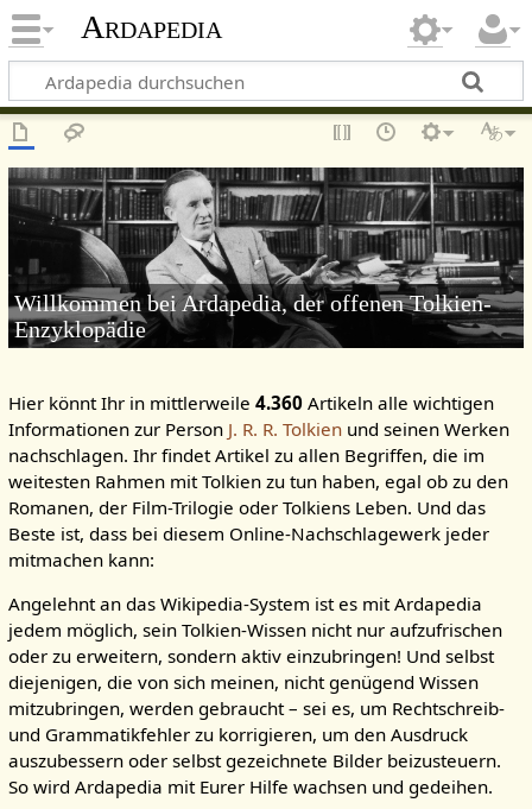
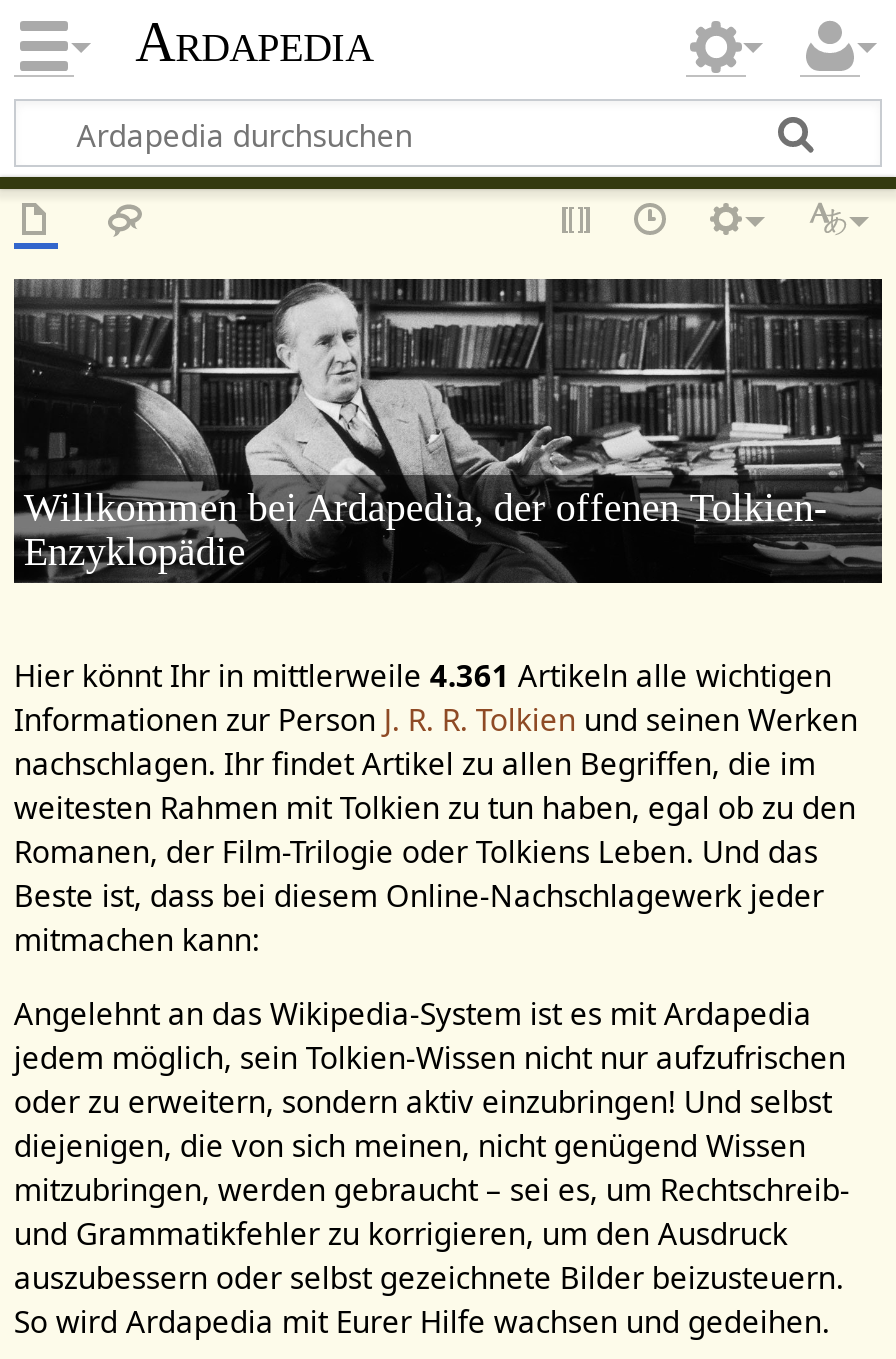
[8,391,494,415] Hier könnt Ihr in mittlerweile 4.360 Artikeln alle wichtigen -> [14,655,832,695] Hier könnt Ihr in mittlerweile 4.361 Artikeln alle wichtigen

